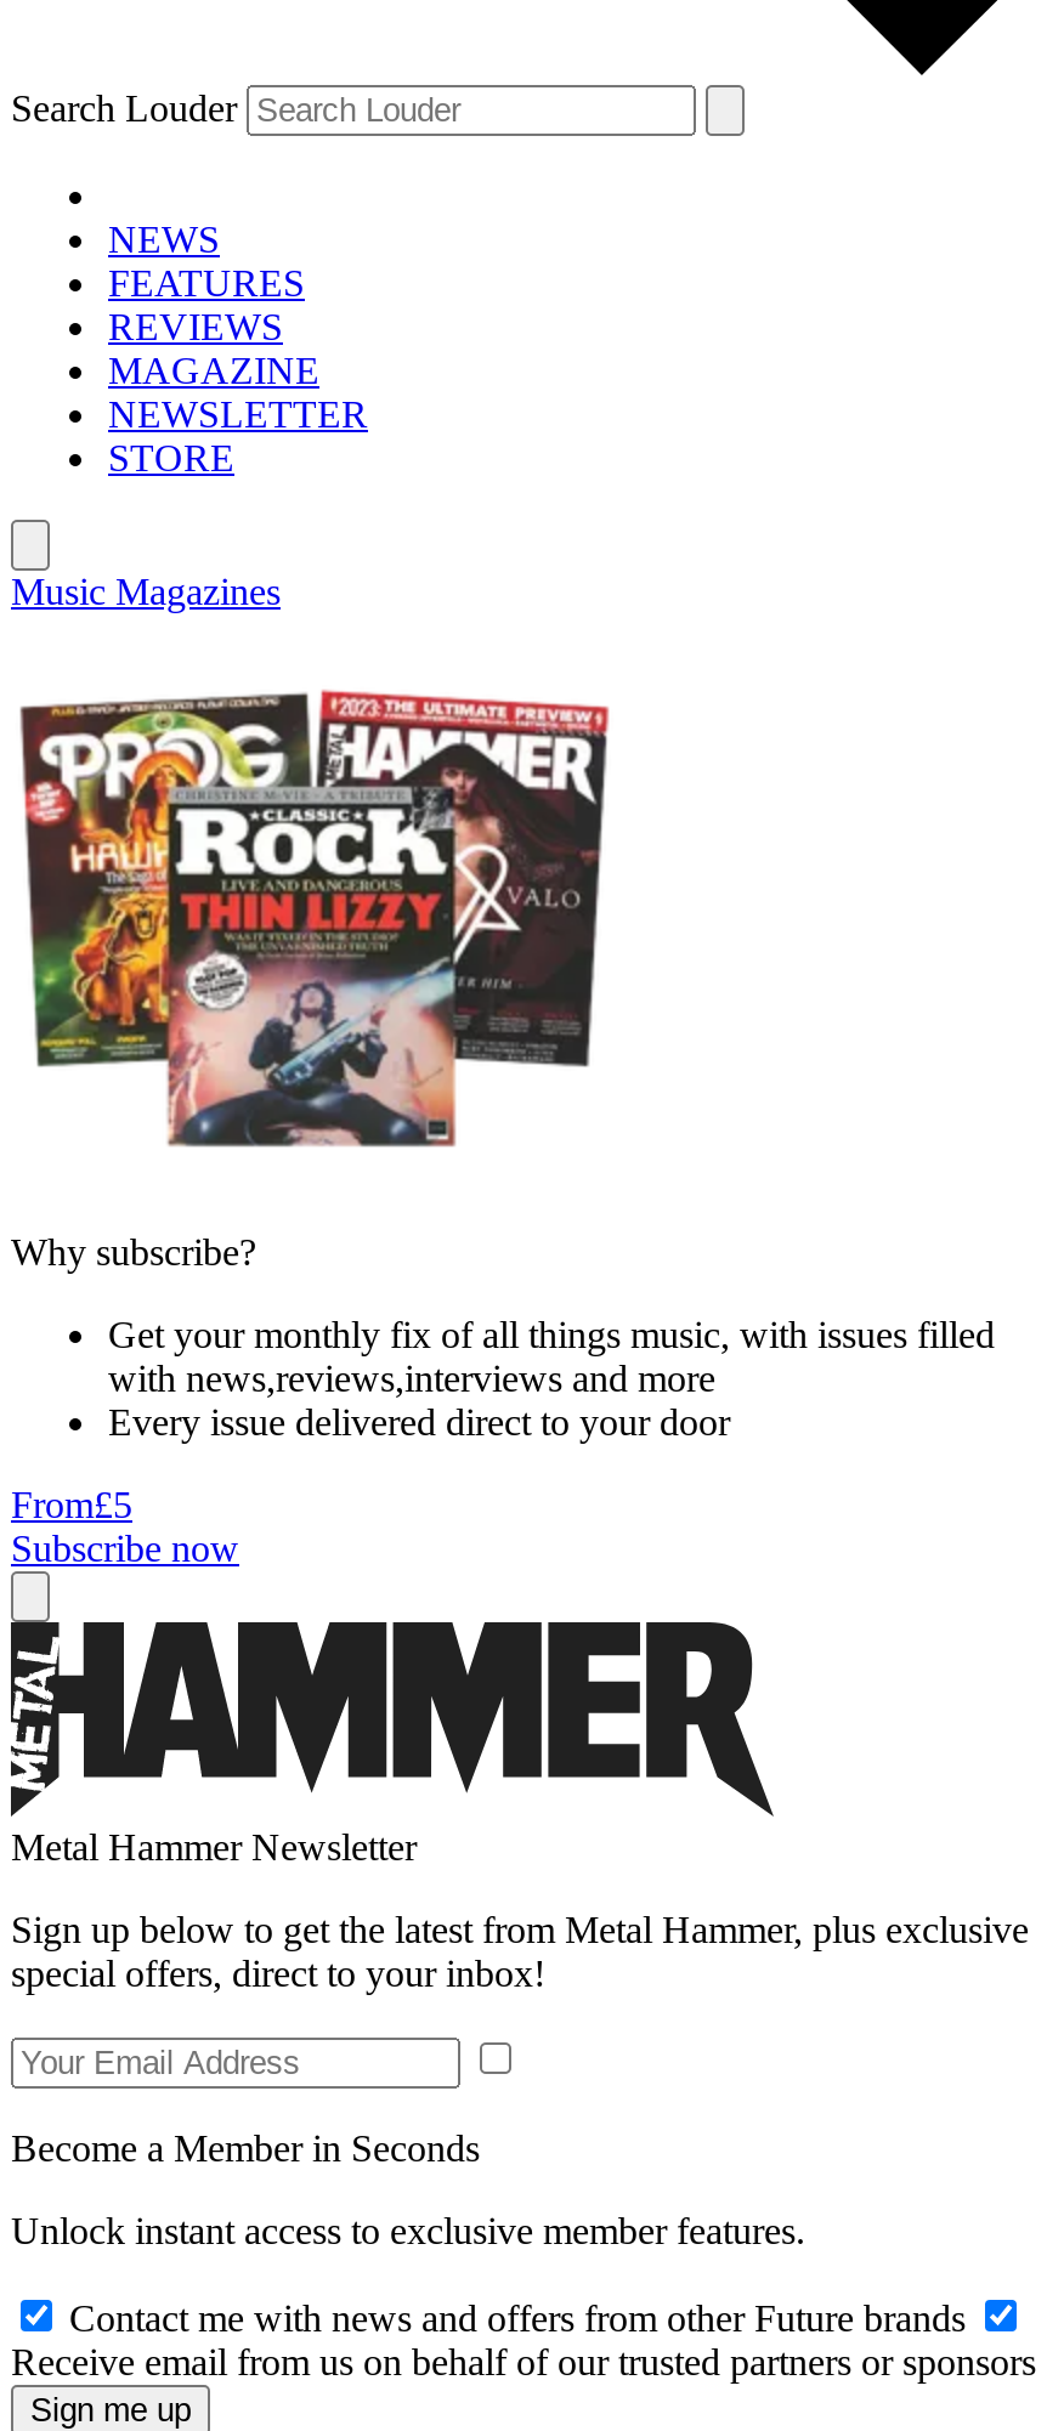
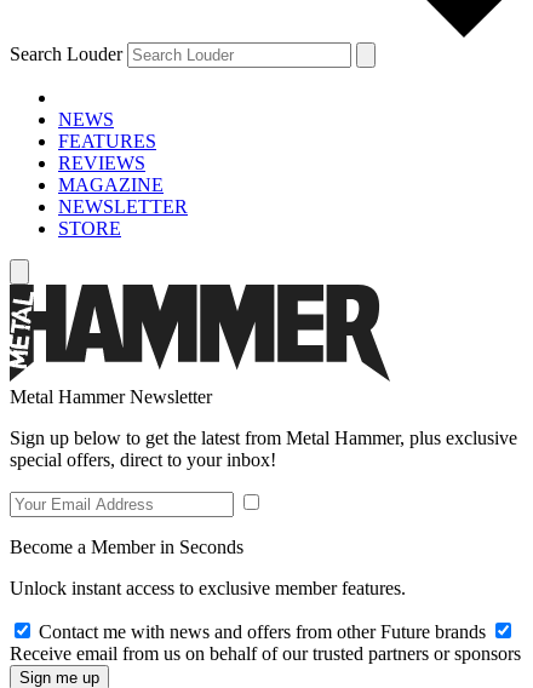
[11,571,281,612] Music Magazines -> none
[11,687,995,1569] [image] | Why subscribe? | Get your monthly fix of all things music, with issues filled | with news,reviews,interviews and more | Every issue delivered direct to your door | From£5 | Subscribe now -> none

